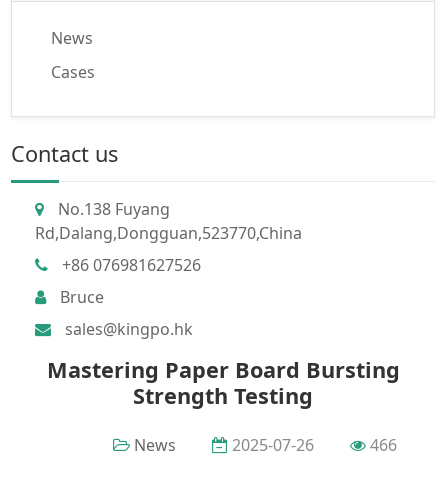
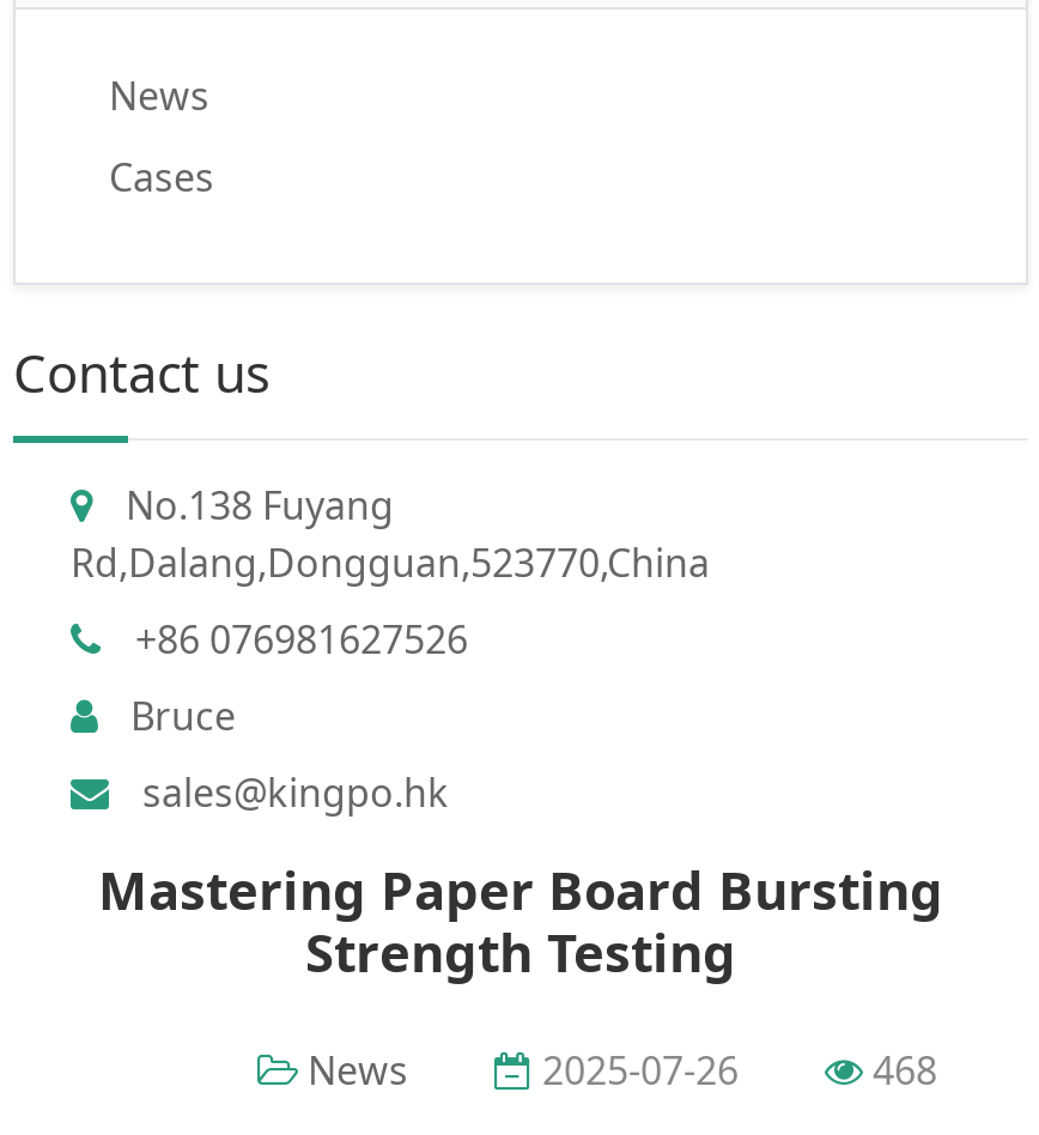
[366,434,397,456] 466 -> [863,1044,937,1097] 468

